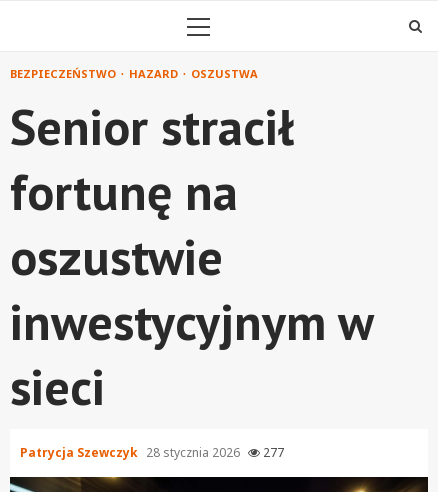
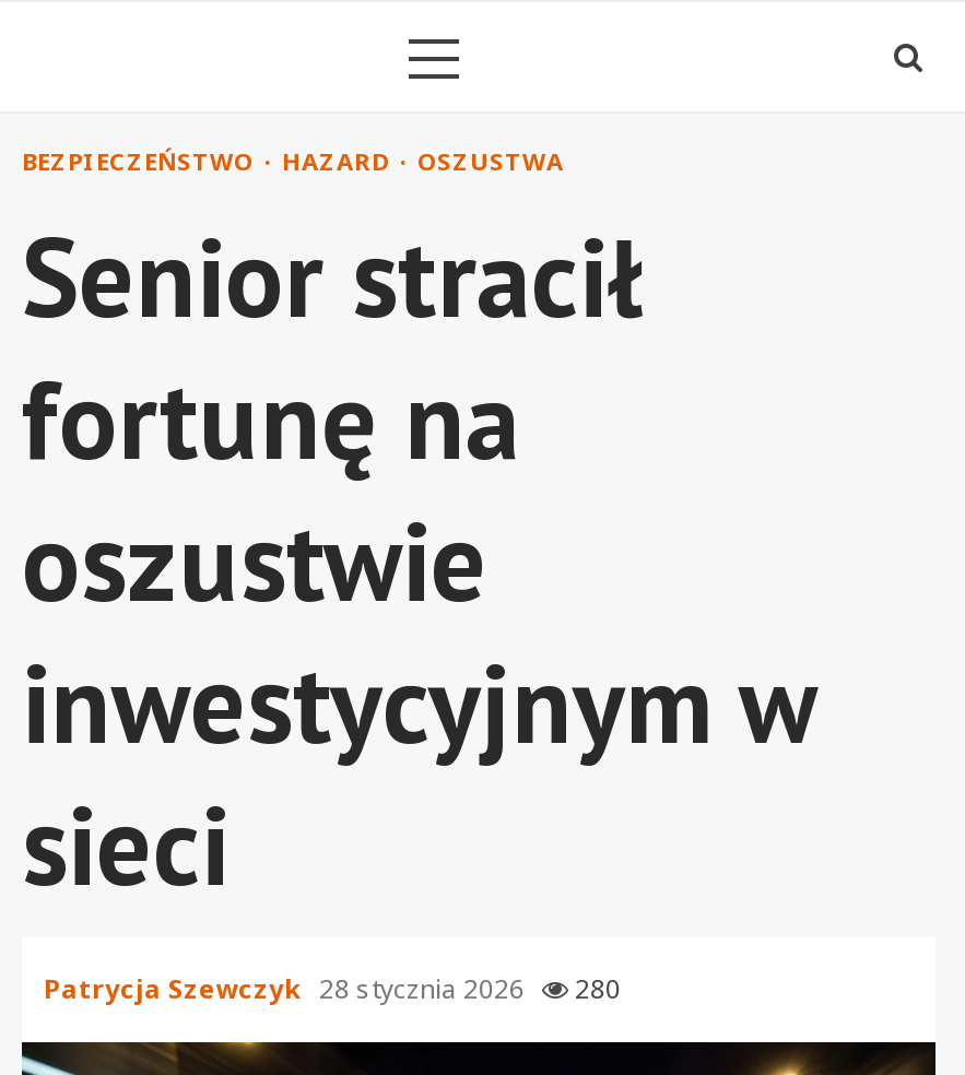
[20,444,284,461] Patrycja Szewczyk 28 stycznia 2026 277 -> [44,970,621,1007] Patrycja Szewczyk 28 stycznia 2026 280

